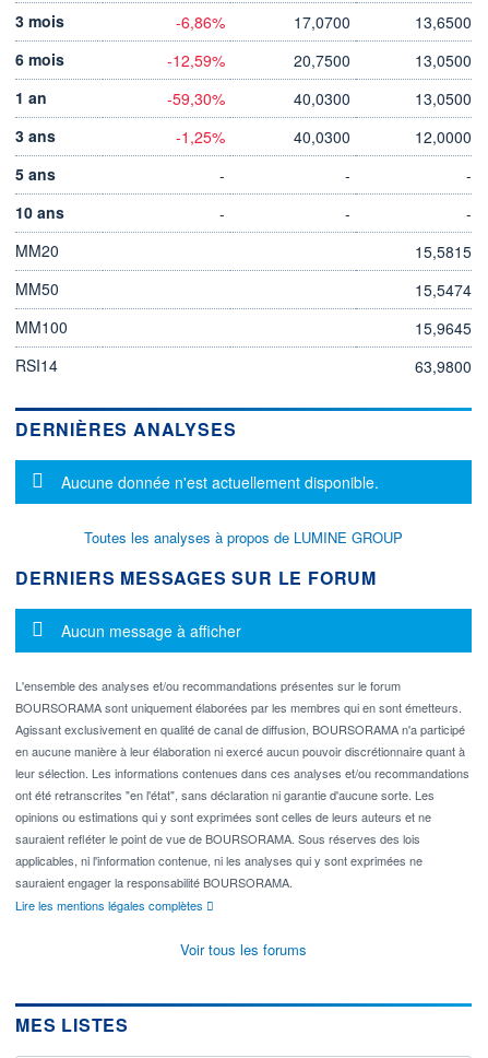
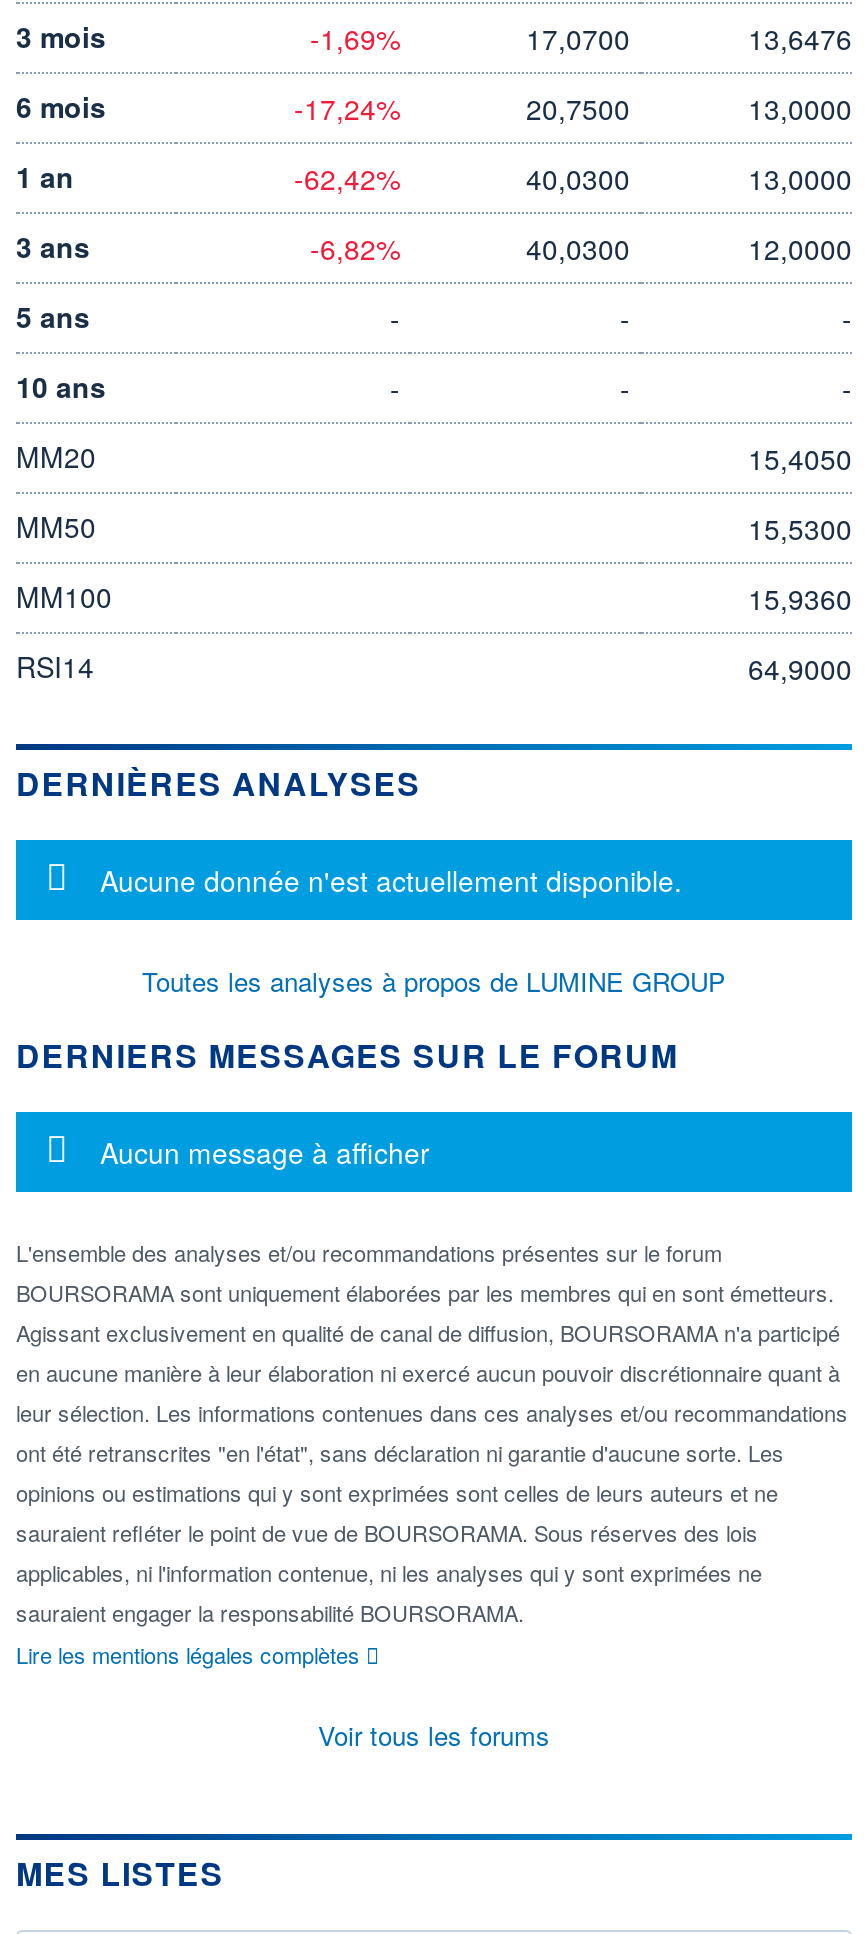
[176,11,225,33] -6,86% -> [310,18,400,58] -1,69%
[415,11,472,33] 13,6500 -> [748,18,852,58] 13,6476
[167,49,225,71] -12,59% -> [294,88,400,128] -17,24%
[415,49,472,71] 13,0500 -> [748,88,852,128] 13,0000
[167,87,225,109] -59,30% -> [294,158,400,198] -62,42%
[415,87,472,109] 13,0500 -> [748,158,852,198] 13,0000
[176,126,225,148] -1,25% -> [310,228,400,268] -6,82%
[415,240,472,262] 15,5815 -> [748,438,852,478] 15,4050
[415,279,472,301] 15,5474 -> [748,508,852,548] 15,5300
[415,317,472,339] 15,9645 -> [748,578,852,618] 15,9360
[415,355,472,377] 63,9800 -> [748,648,852,688] 64,9000

